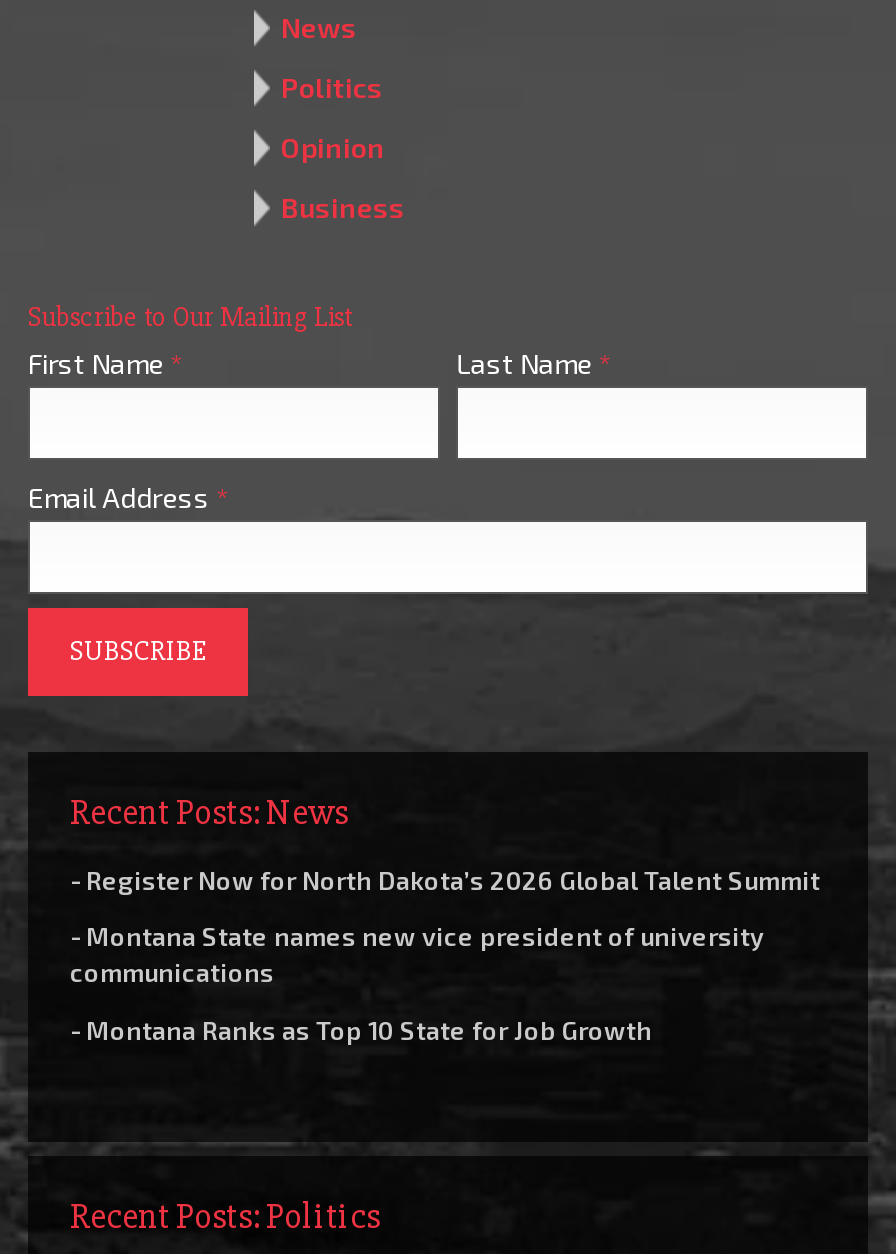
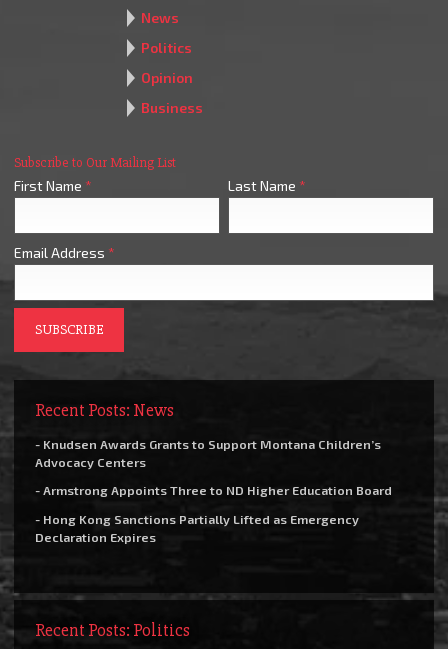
[70,863,820,895] - Register Now for North Dakota’s 2026 Global Talent Summit -> [35,436,381,470] - Knudsen Awards Grants to Support Montana Children’s | Advocacy Centers
[70,920,764,988] - Montana State names new vice president of university | communications -> [35,482,392,498] - Armstrong Appoints Three to ND Higher Education Board
[70,1013,652,1045] - Montana Ranks as Top 10 State for Job Growth -> [35,511,359,545] - Hong Kong Sanctions Partially Lifted as Emergency | Declaration Expires

